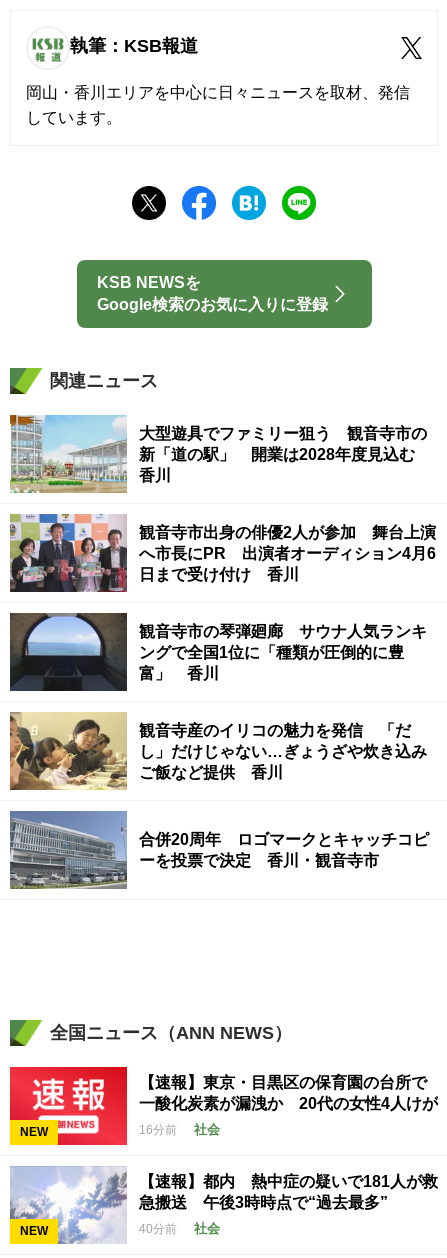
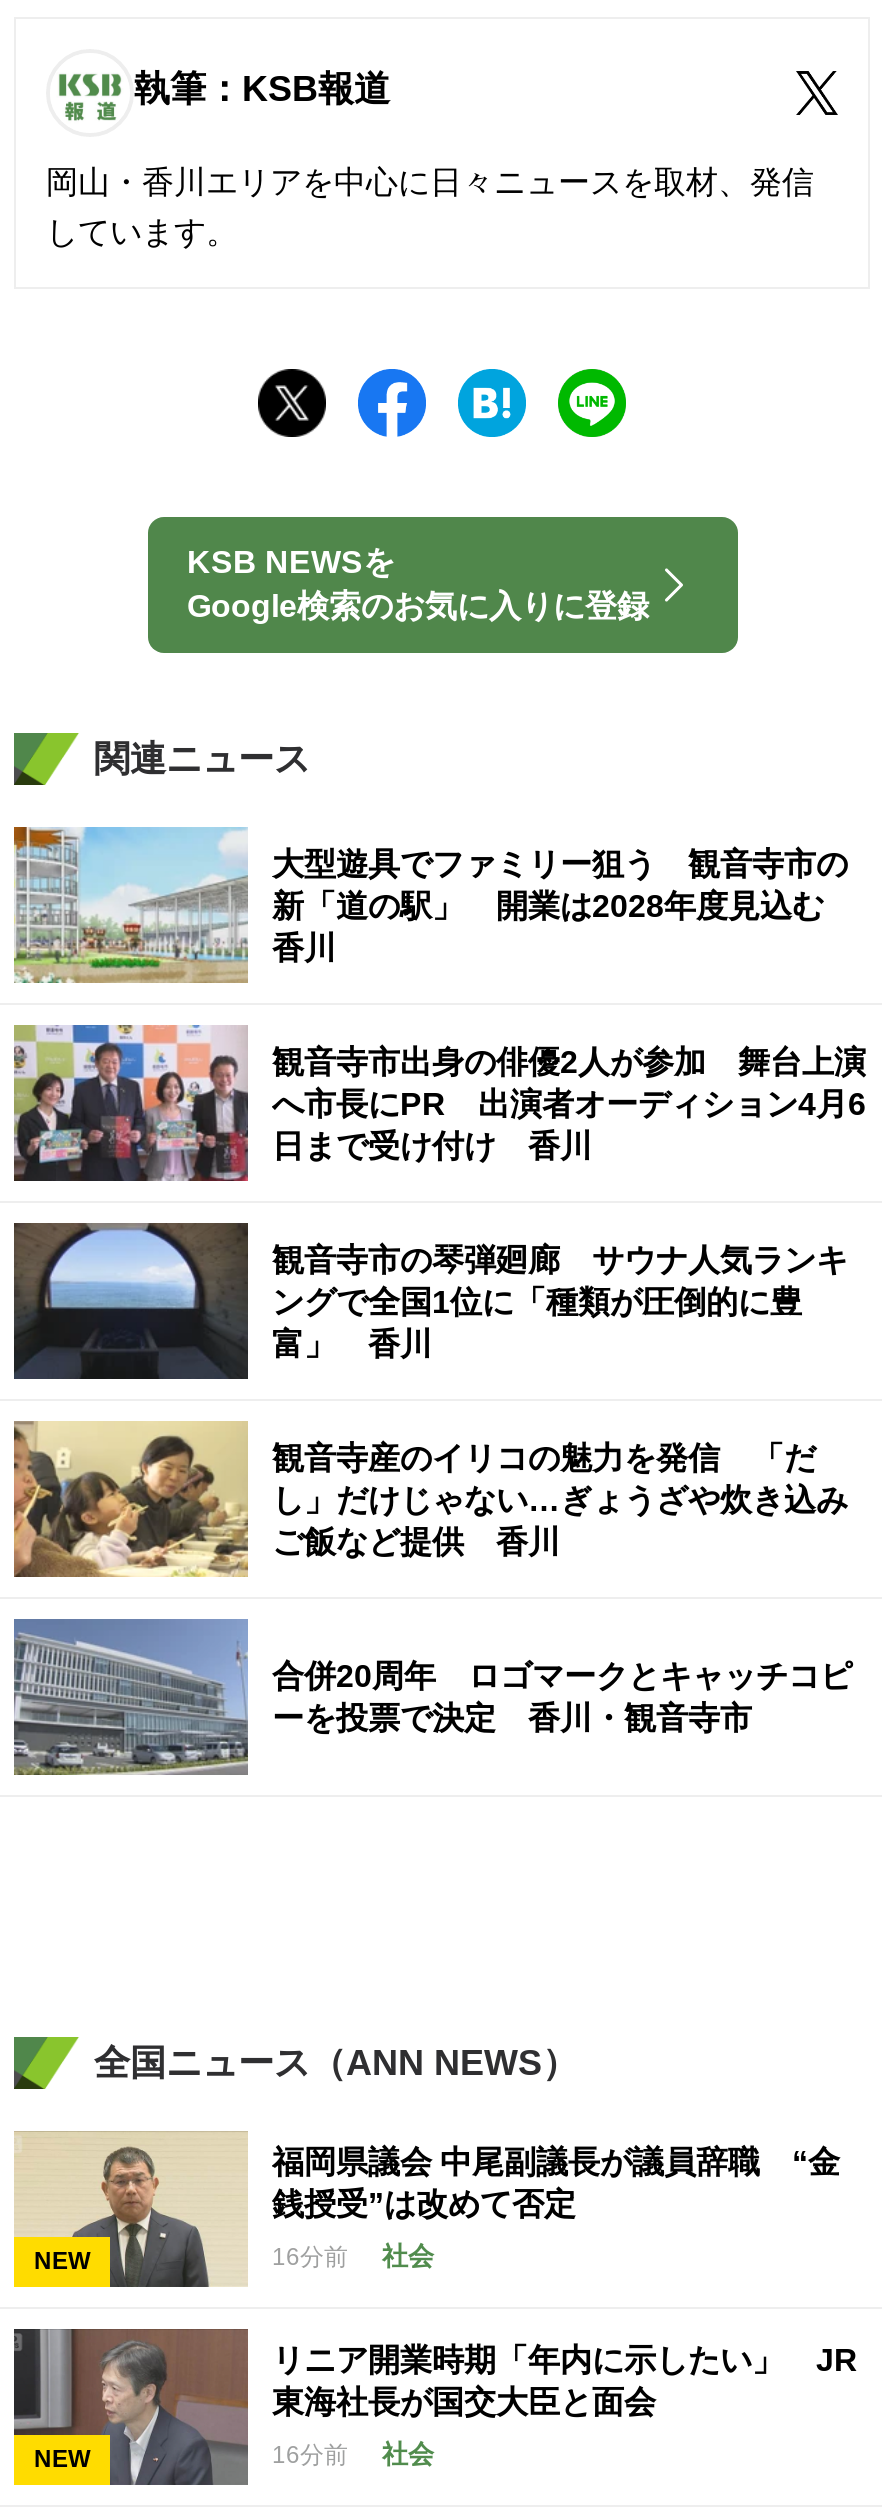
[9,1066,438,1146] [image] | 【速報】東京・目黒区の保育園の台所で | 一酸化炭素が漏洩か 20代の女性4人けが -> [14,2131,840,2289] [image] | 福岡県議会 中尾副議長が議員辞職 “金 | 銭授受”は改めて否定
[10,1166,438,1244] [image] | 【速報】都内 熱中症の疑いで181人が救 | 急搬送 午後3時時点で“過去最多” -> [12,2327,858,2487] [image] | リニア開業時期「年内に示したい」 JR | 東海社長が国交大臣と面会
[139,1220,220,1235] 40分前 社会 -> [272,2438,434,2468] 16分前 社会

